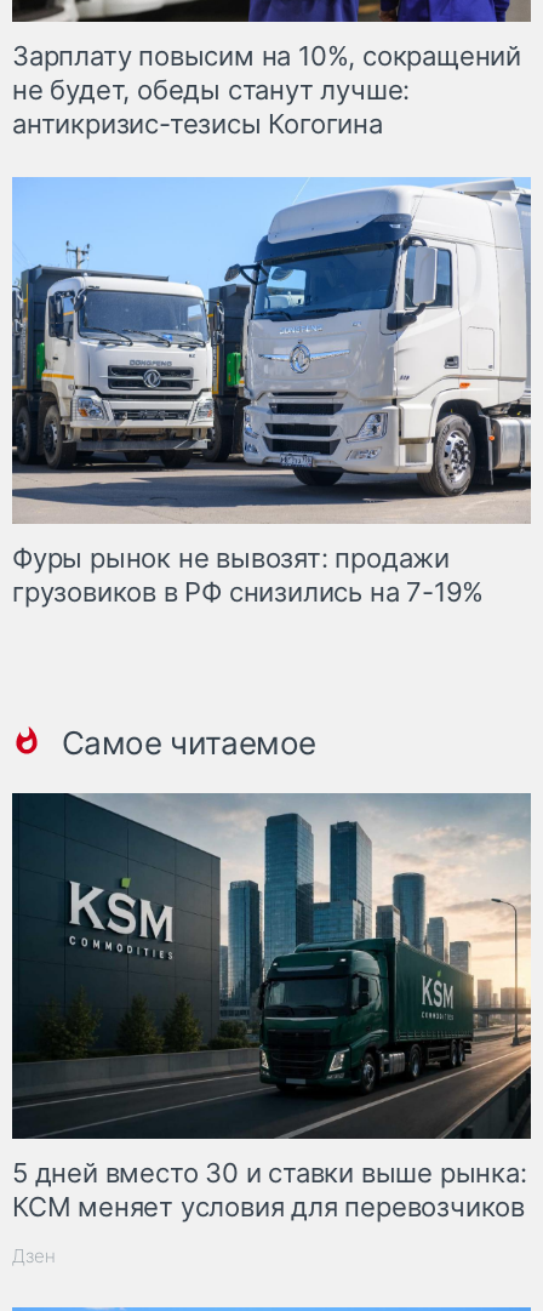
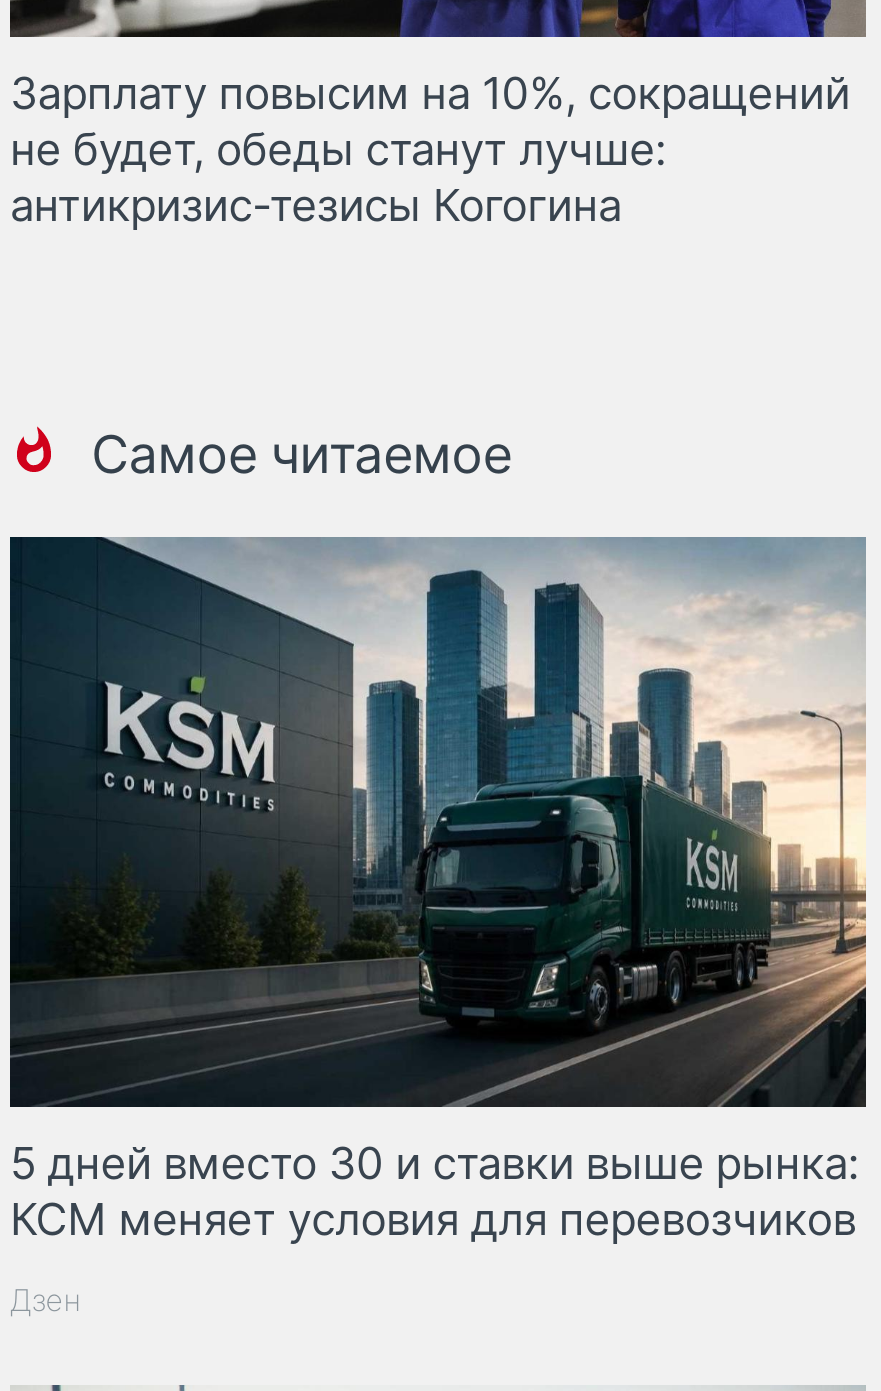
[11,177,531,607] [image] | Фуры рынок не вывозят: продажи | грузовиков в РФ снизились на 7-19% -> none

